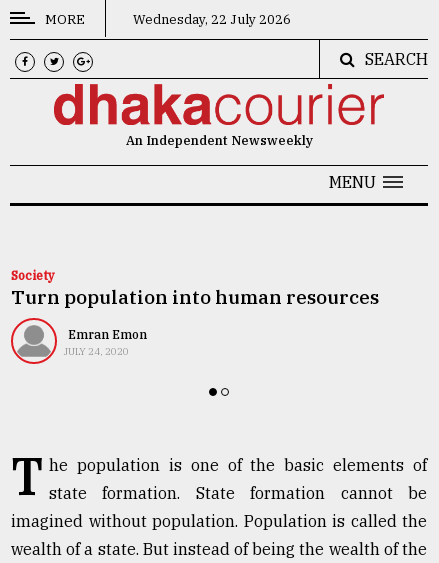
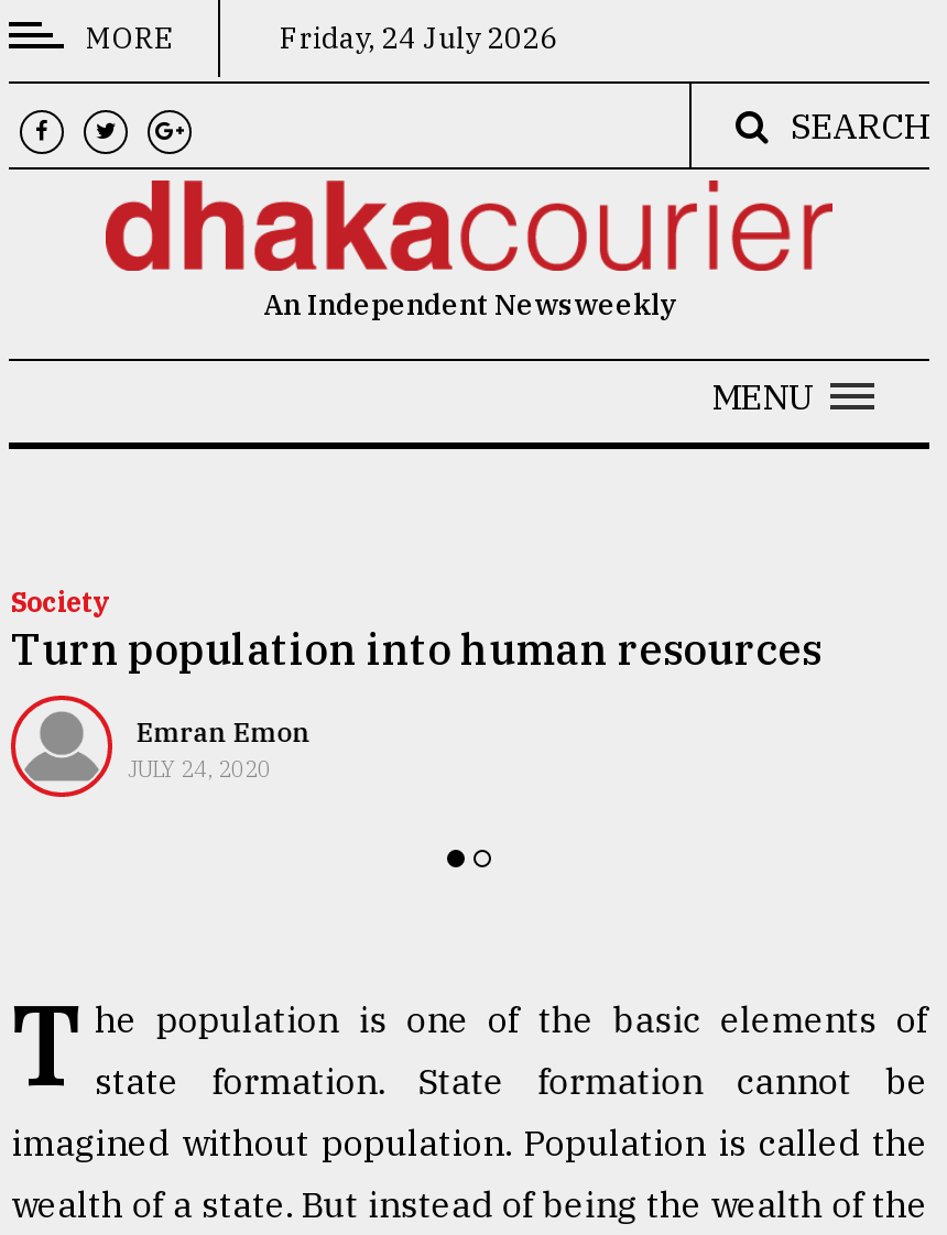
[130,11,291,28] Wednesday, 22 July 2026 -> [273,20,557,57] Friday, 24 July 2026

